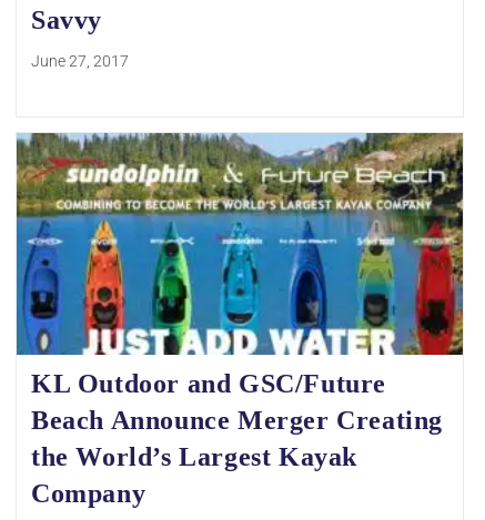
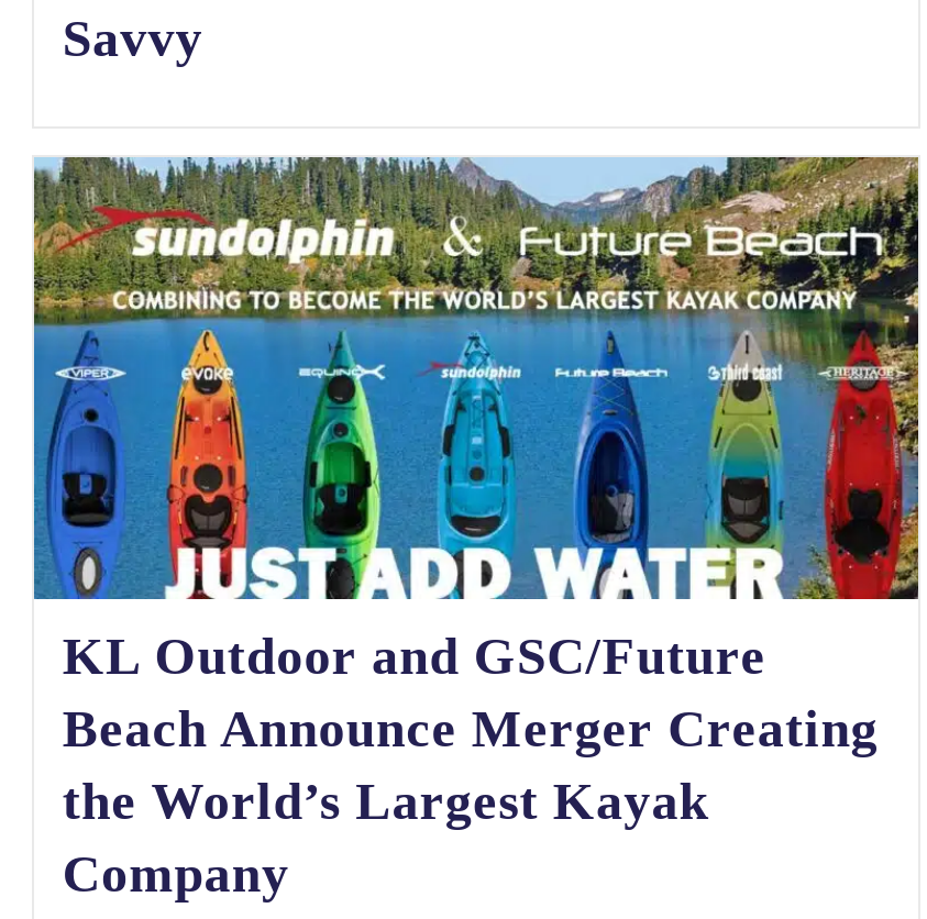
[31,52,129,70] June 27, 2017 -> none

